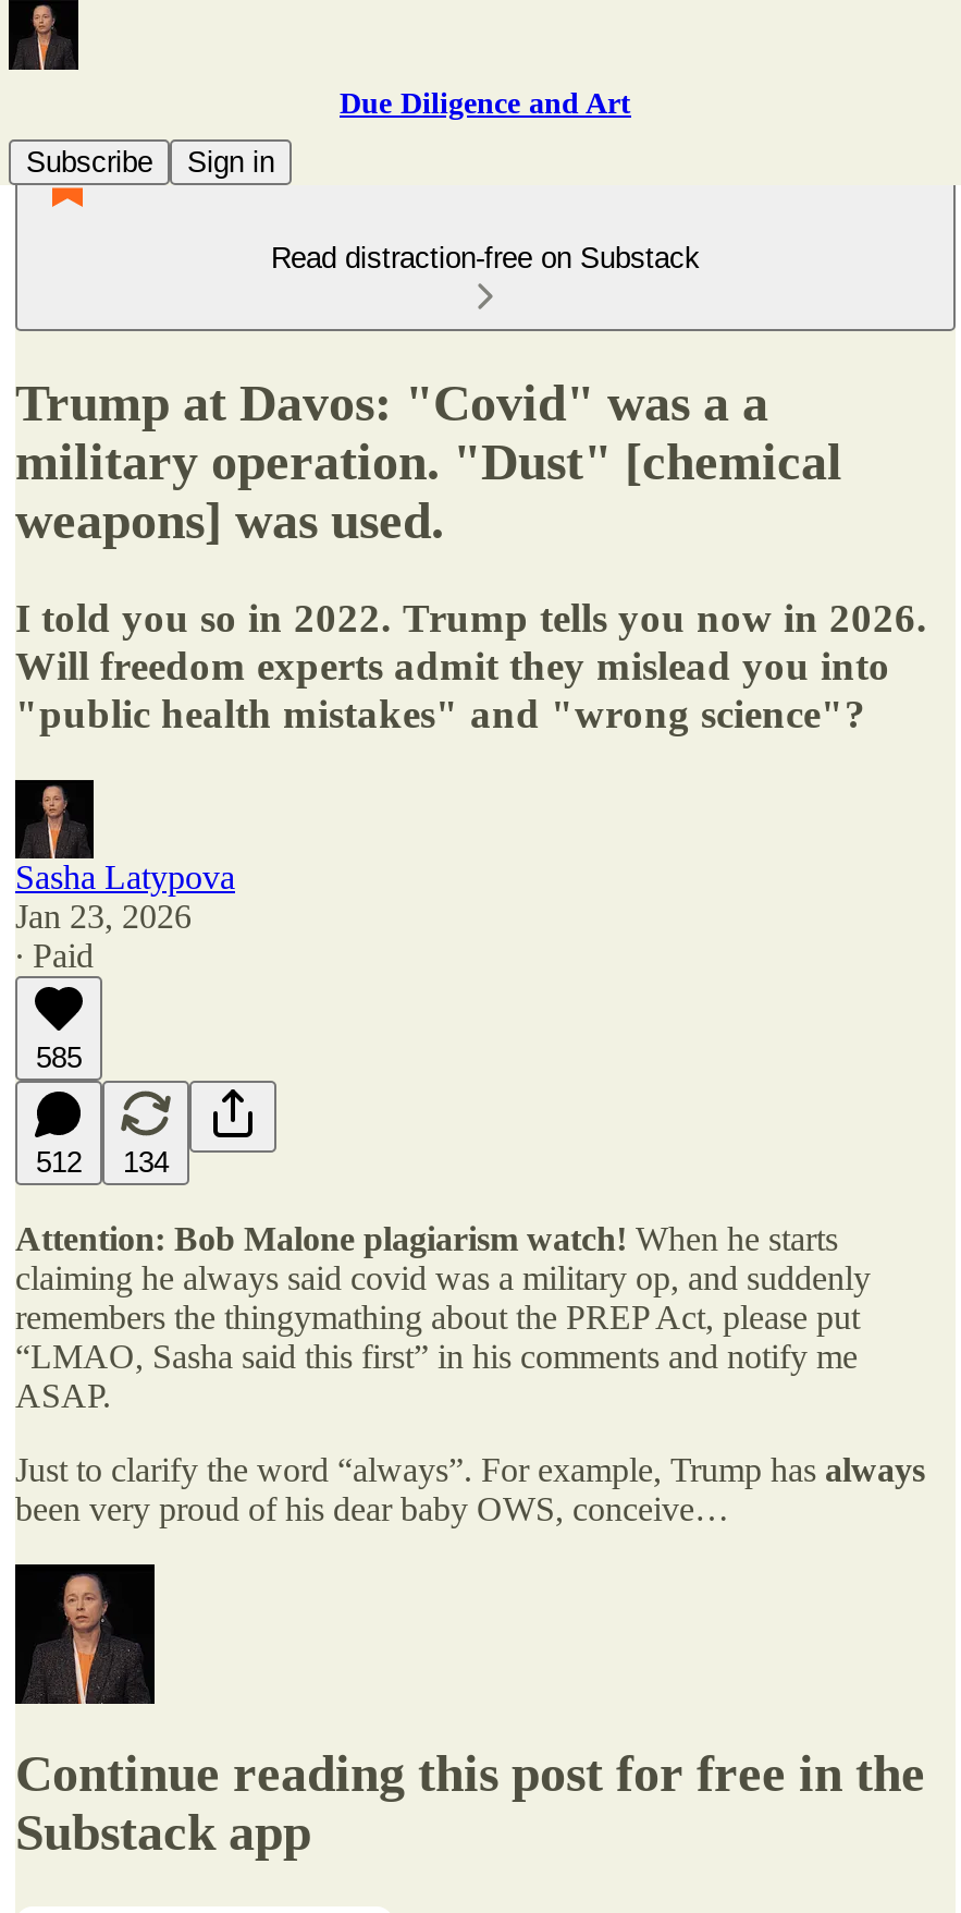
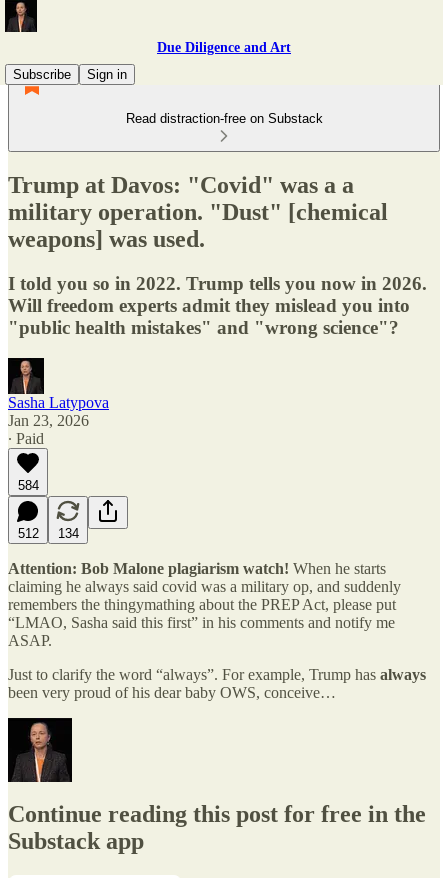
[36,1040,82,1073] 585 -> [17,477,38,492] 584

